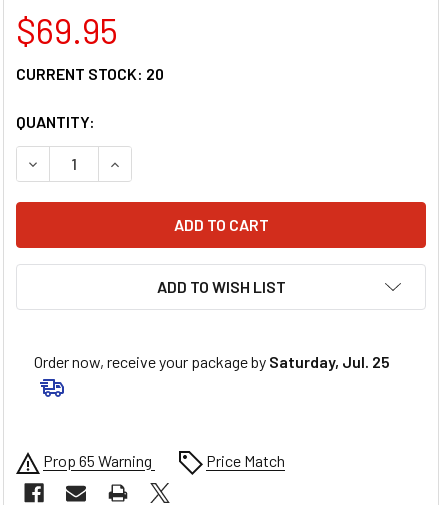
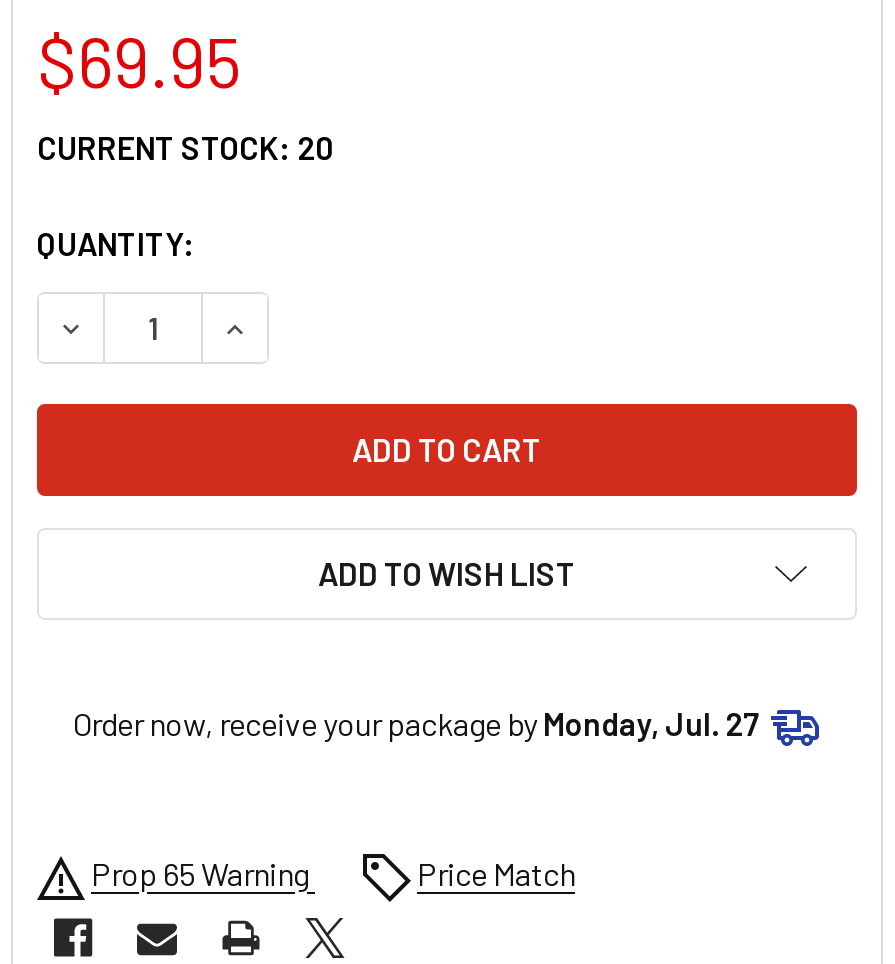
[34,352,390,371] Order now, receive your package by Saturday, Jul. 25 -> [73,704,759,742] Order now, receive your package by Monday, Jul. 27

